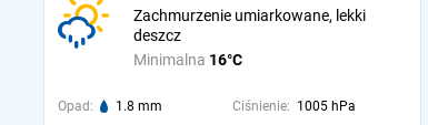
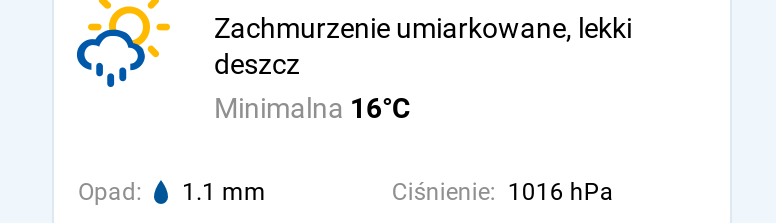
[58,98,162,114] Opad: 1.8 mm -> [78,178,266,206] Opad: 1.1 mm
[232,98,356,114] Ciśnienie: 1005 hPa -> [392,178,614,206] Ciśnienie: 1016 hPa

